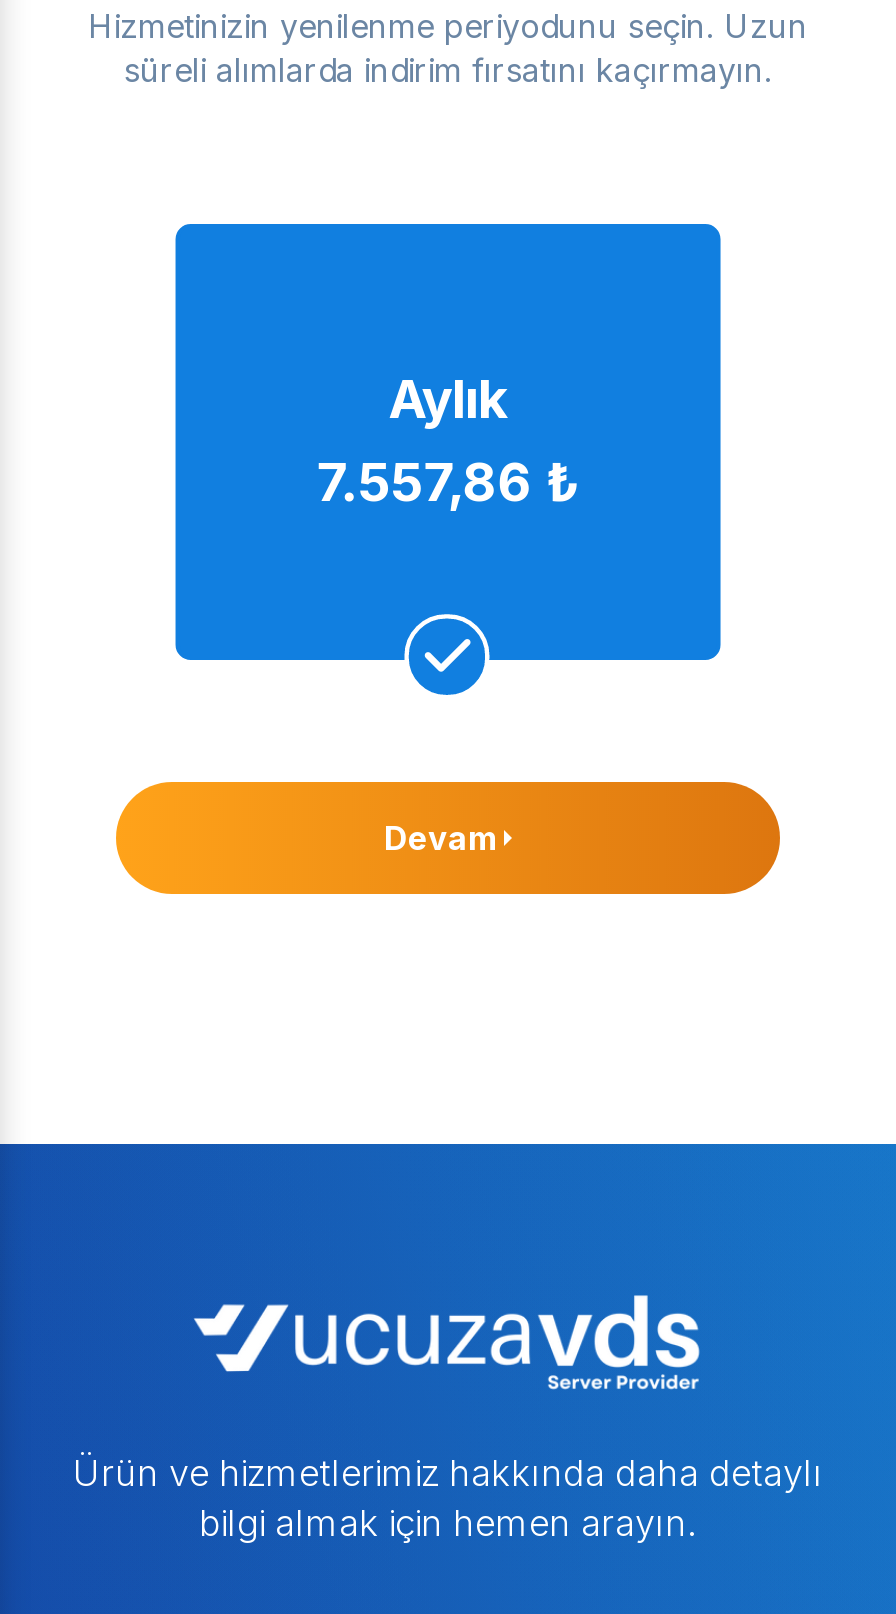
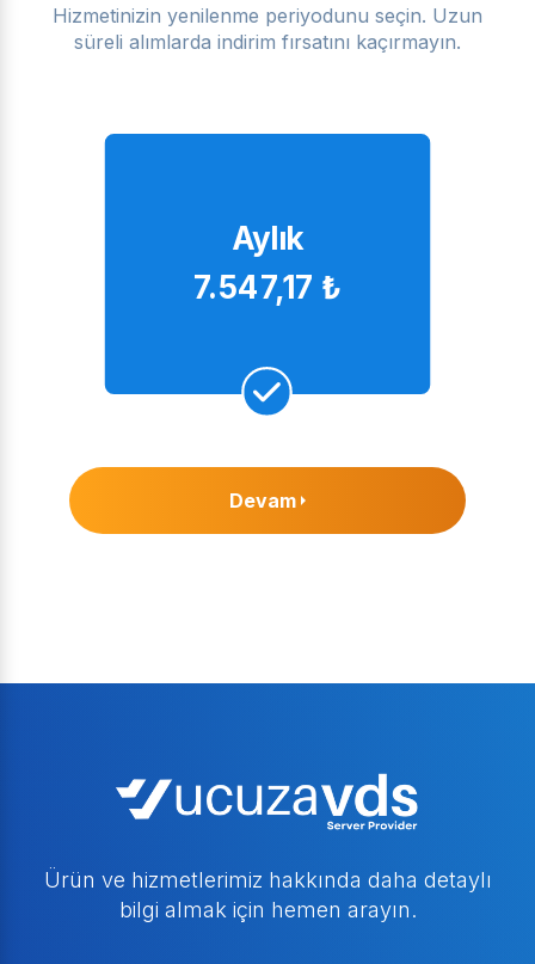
[317,451,579,514] 7.557,86 ₺ -> [194,269,341,307] 7.547,17 ₺

